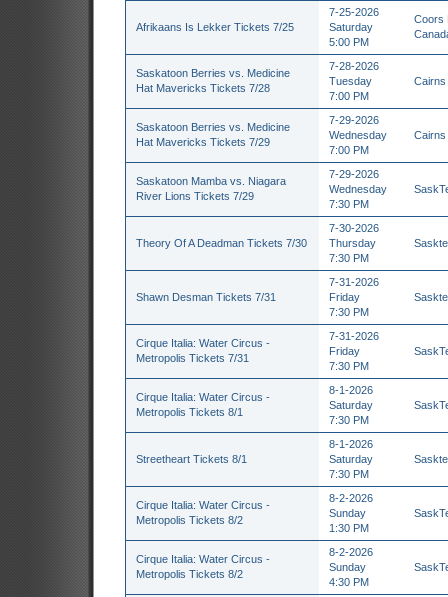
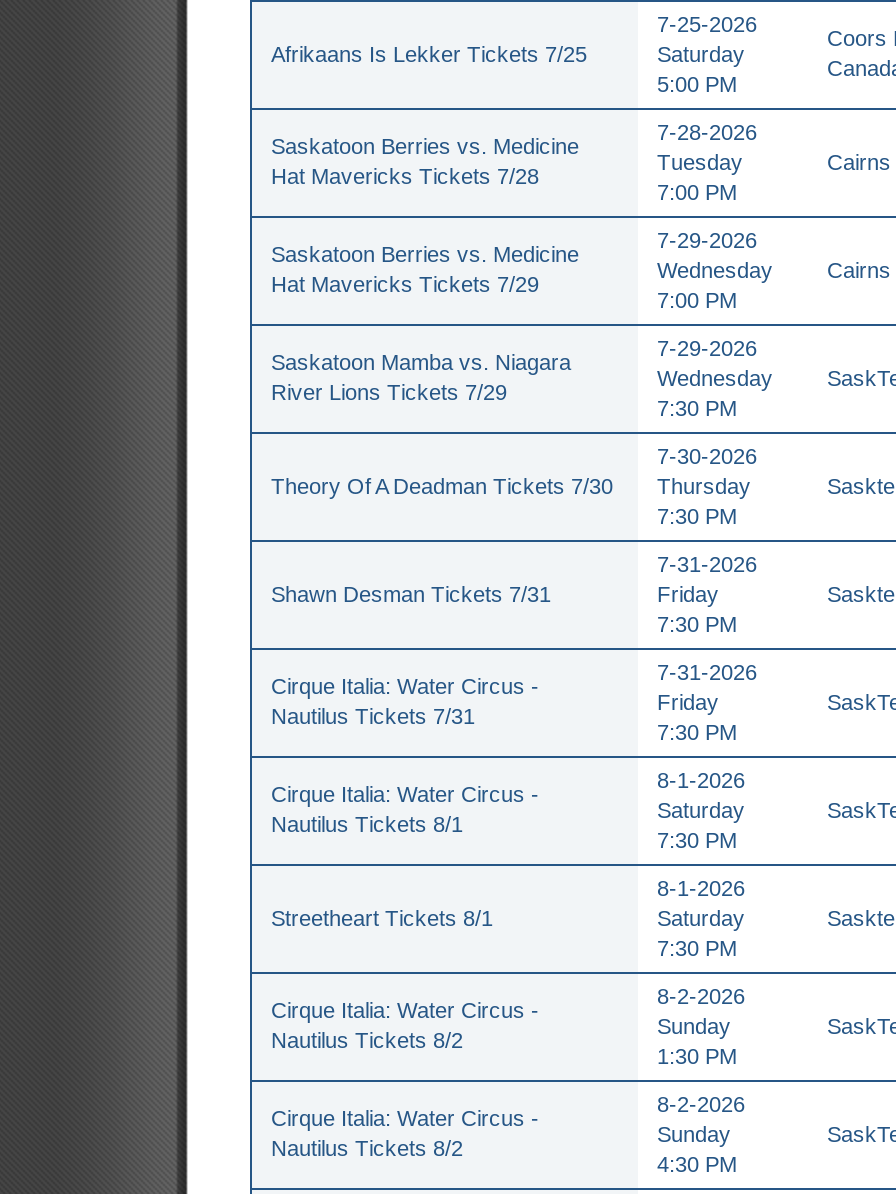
[135,352,248,364] Metropolis Tickets 7/31 -> [271,704,475,728] Nautilus Tickets 7/31
[135,406,242,418] Metropolis Tickets 8/1 -> [271,812,463,836] Nautilus Tickets 8/1
[135,514,242,526] Metropolis Tickets 8/2 -> [271,1028,463,1052] Nautilus Tickets 8/2
[135,568,242,580] Metropolis Tickets 8/2 -> [271,1136,463,1160] Nautilus Tickets 8/2

